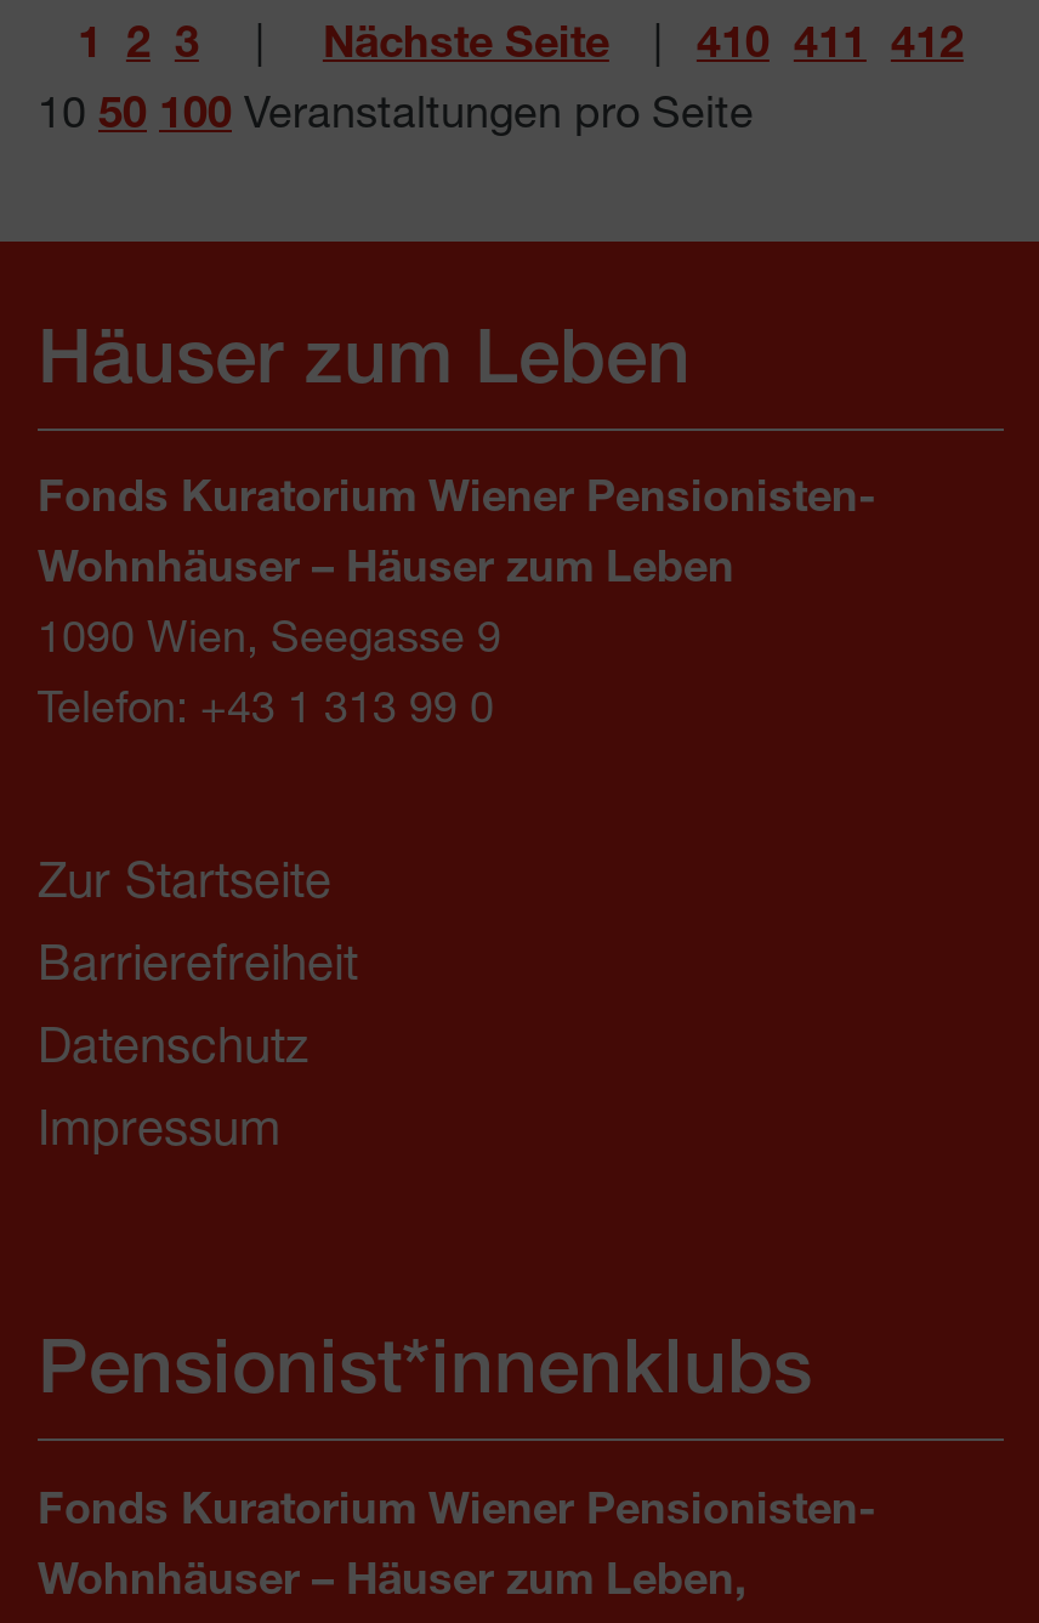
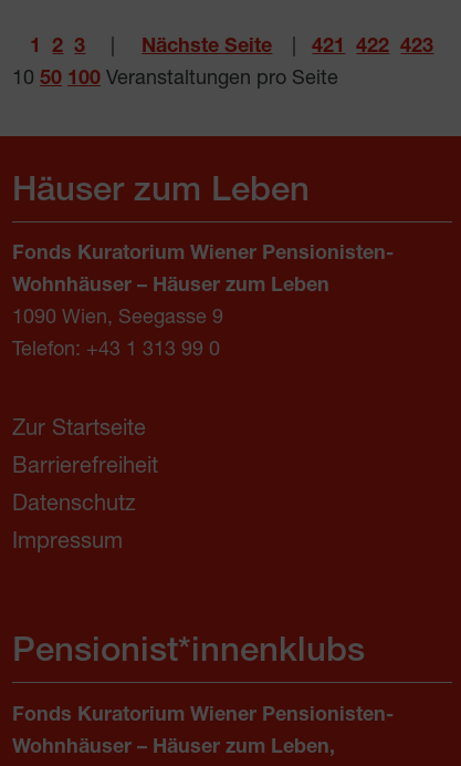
[696,25,964,68] 410 411 412 -> [312,37,434,57] 421 422 423

